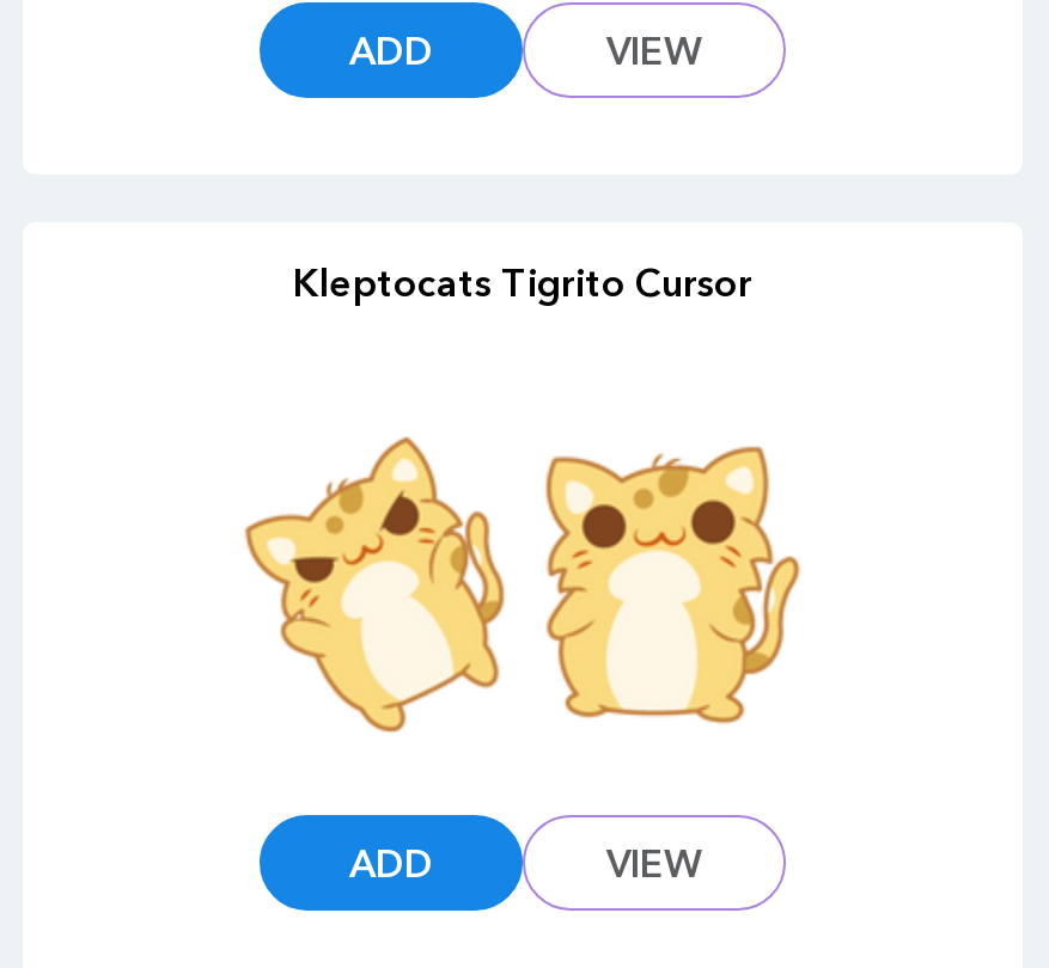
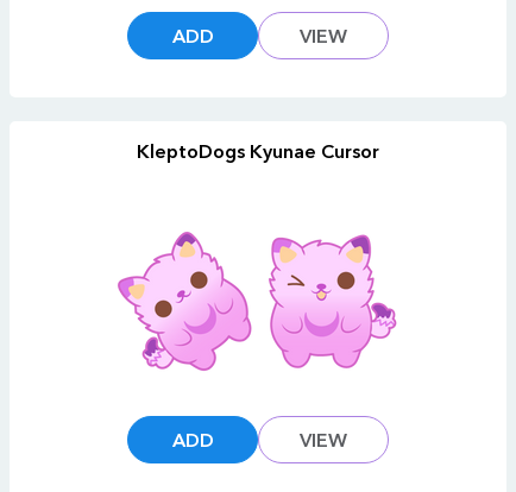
[293,257,752,305] Kleptocats Tigrito Cursor -> [137,138,379,162] KleptoDogs Kyunae Cursor
[240,435,508,734] [image] -> [117,228,252,374] [image]
[544,445,803,727] [image] -> [268,233,397,370] [image]

